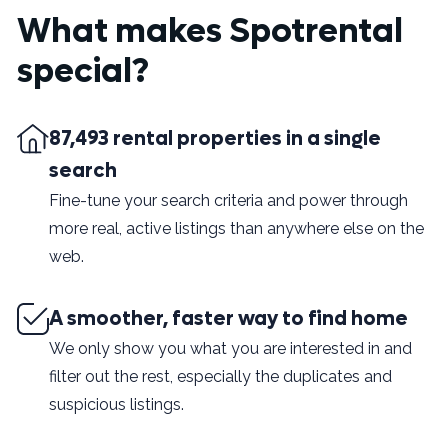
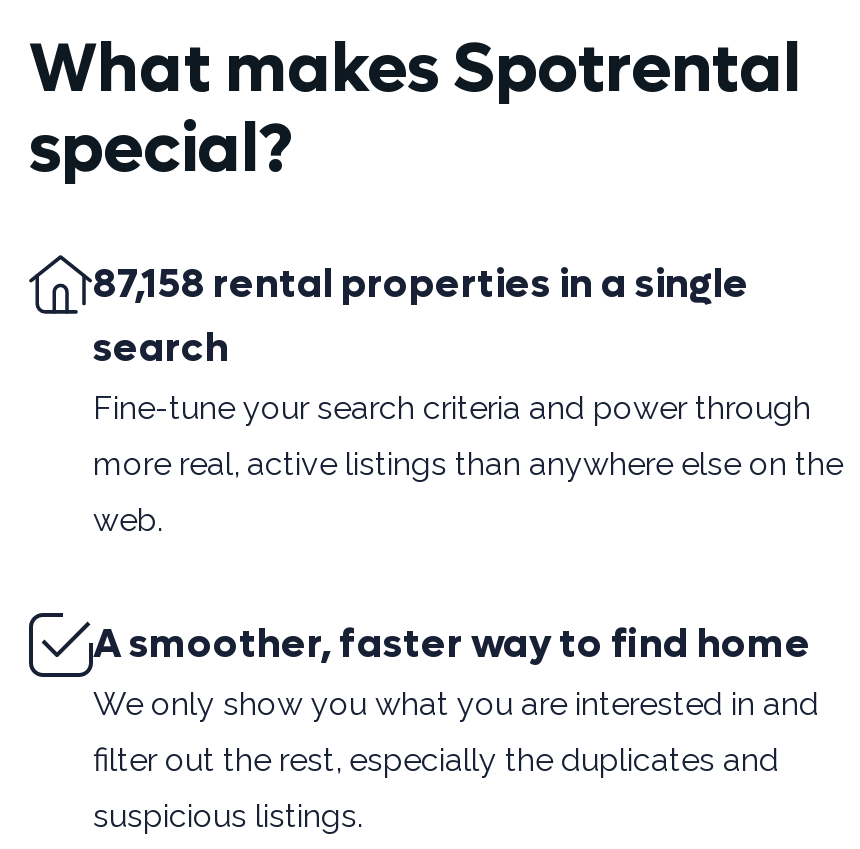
[49,126,381,152] 87,493 rental properties in a single -> [93,259,749,311] 87,158 rental properties in a single

